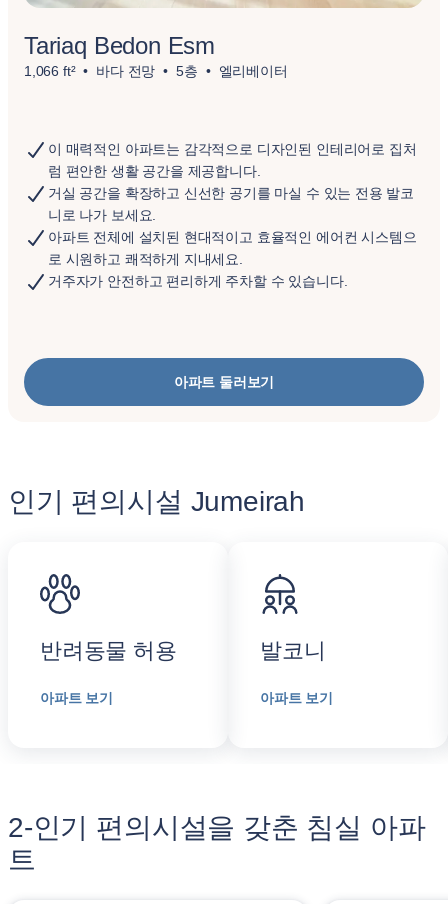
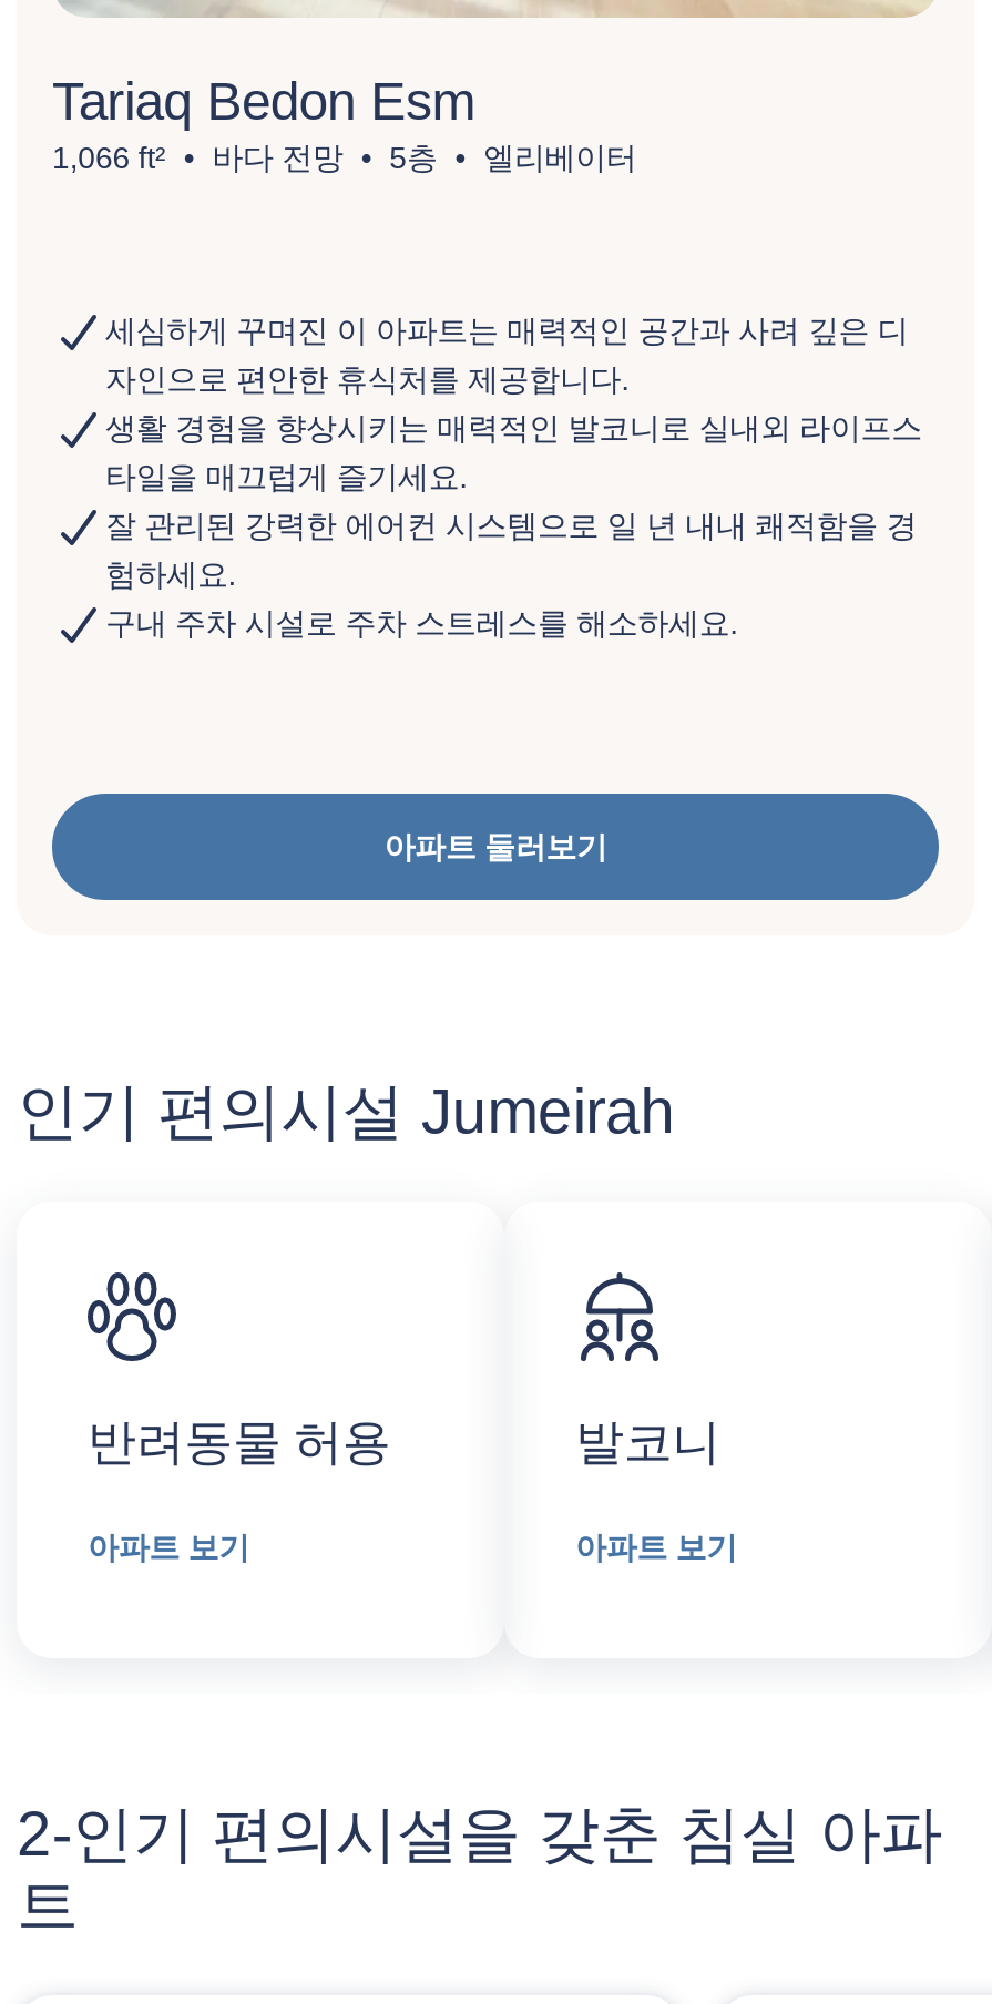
[48,141,416,289] 이 매력적인 아파트는 감각적으로 디자인된 인테리어로 집처 | 럼 편안한 생활 공간을 제공합니다. | 거실 공간을 확장하고 신선한 공기를 마실 수 있는 전용 발코 | 니로 나가 보세요. | 아파트 전체에 설치된 현대적이고 효율적인 에어컨 시스템으 | 로 시원하고 쾌적하게 지내세요. | 거주자가 안전하고 편리하게 주차할 수 있습니다. -> [105,313,922,641] 세심하게 꾸며진 이 아파트는 매력적인 공간과 사려 깊은 디 | 자인으로 편안한 휴식처를 제공합니다. | 생활 경험을 향상시키는 매력적인 발코니로 실내외 라이프스 | 타일을 매끄럽게 즐기세요. | 잘 관리된 강력한 에어컨 시스템으로 일 년 내내 쾌적함을 경 | 험하세요. | 구내 주차 시설로 주차 스트레스를 해소하세요.

